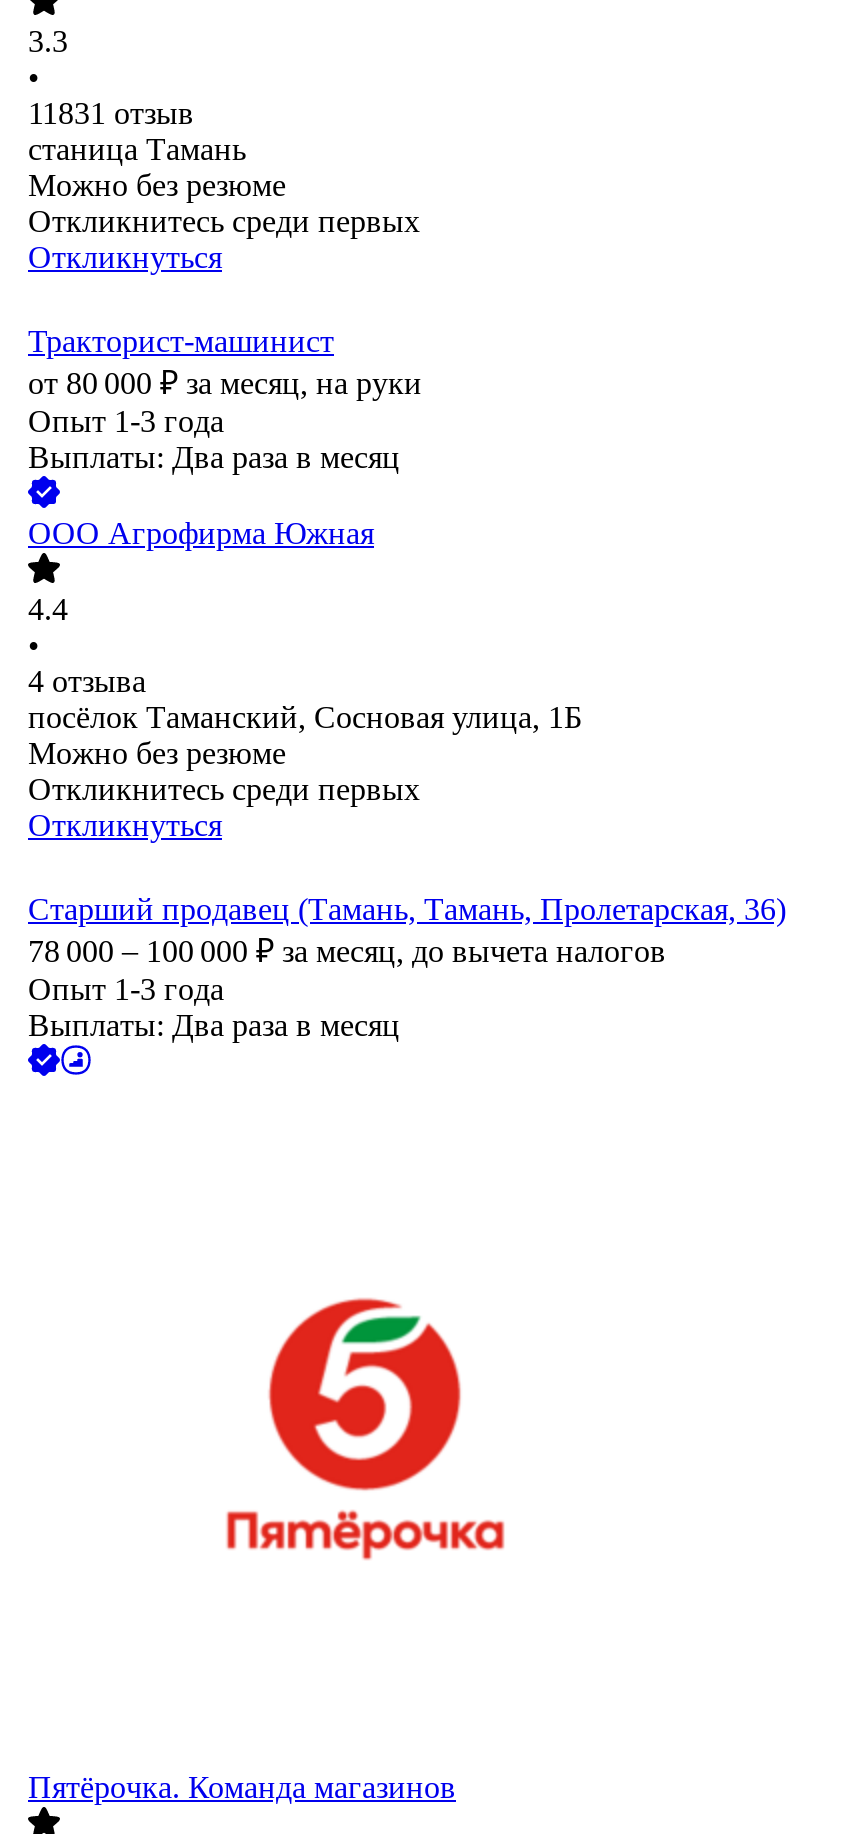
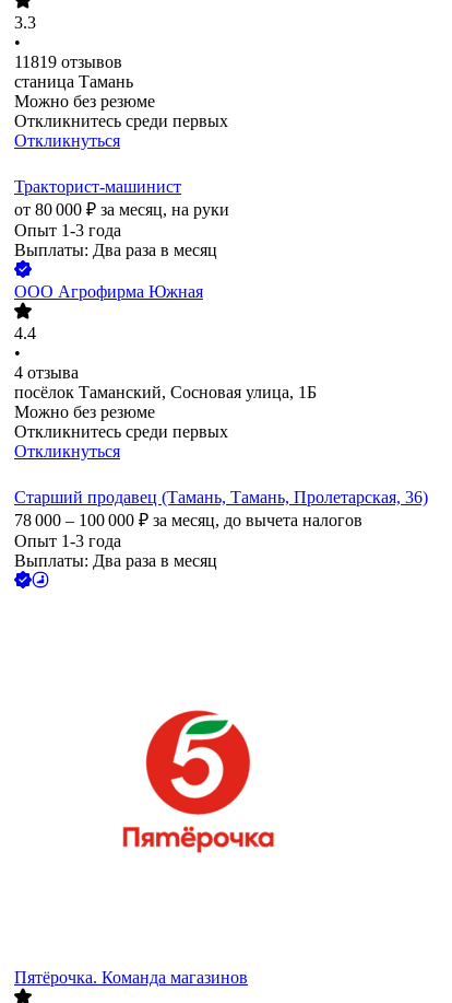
[28,97,194,131] 11831 отзыв -> [14,53,122,71] 11819 отзывов

